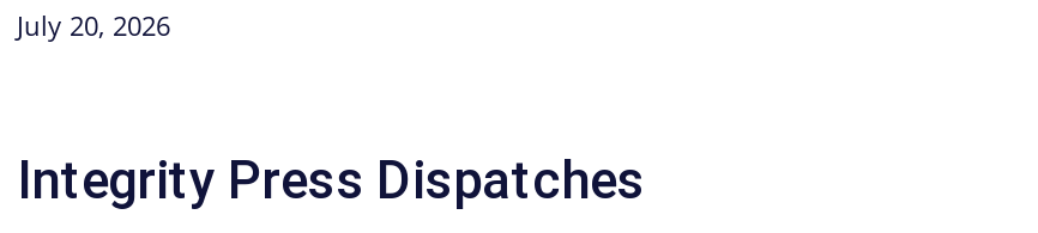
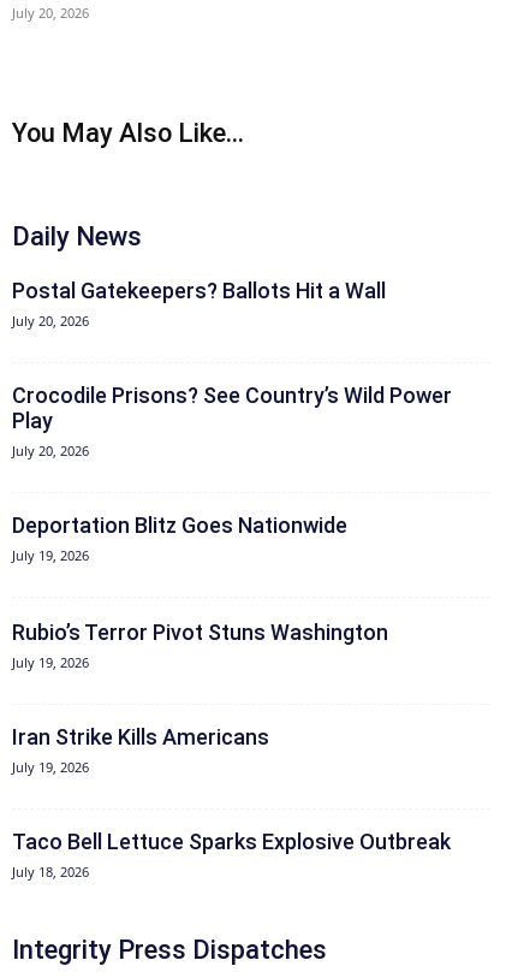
none -> [12,118,452,881] You May Also Like... | Daily News | Postal Gatekeepers? Ballots Hit a Wall | July 20, 2026 | Crocodile Prisons? See Country’s Wild Power | Play | July 20, 2026 | Deportation Blitz Goes Nationwide | July 19, 2026 | Rubio’s Terror Pivot Stuns Washington | July 19, 2026 | Iran Strike Kills Americans | July 19, 2026 | Taco Bell Lettuce Sparks Explosive Outbreak | July 18, 2026

